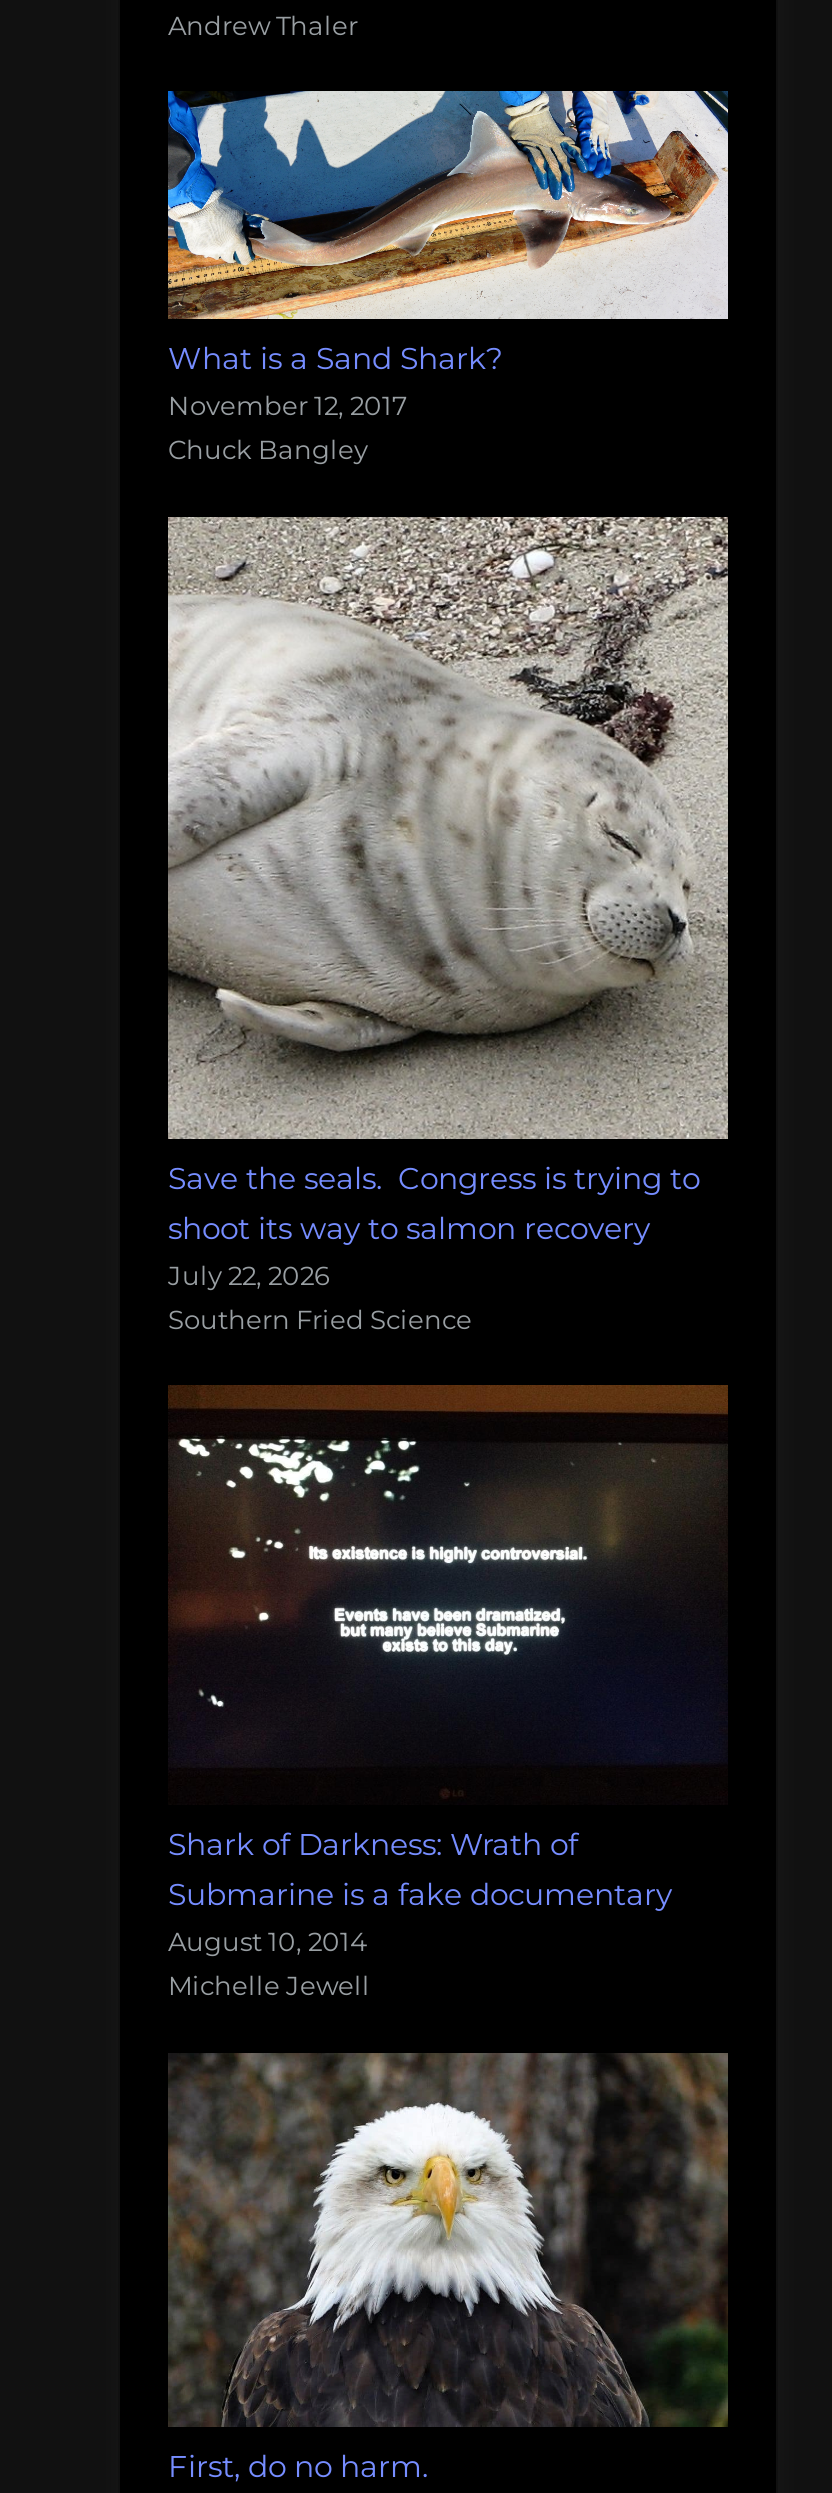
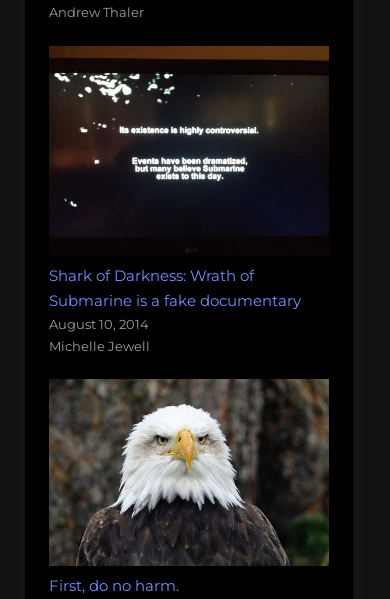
[166,88,730,465] [image] | What is a Sand Shark? | November 12, 2017 | Chuck Bangley -> none
[166,514,730,1335] [image] | Save the seals. Congress is trying to | shoot its way to salmon recovery | July 22, 2026 | Southern Fried Science -> none

